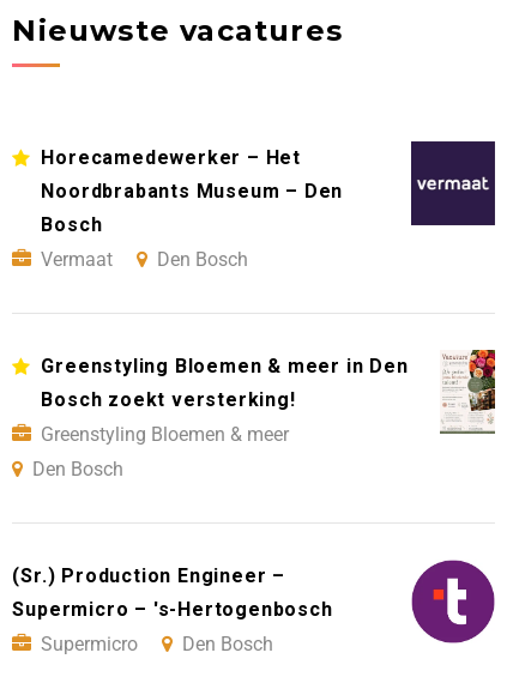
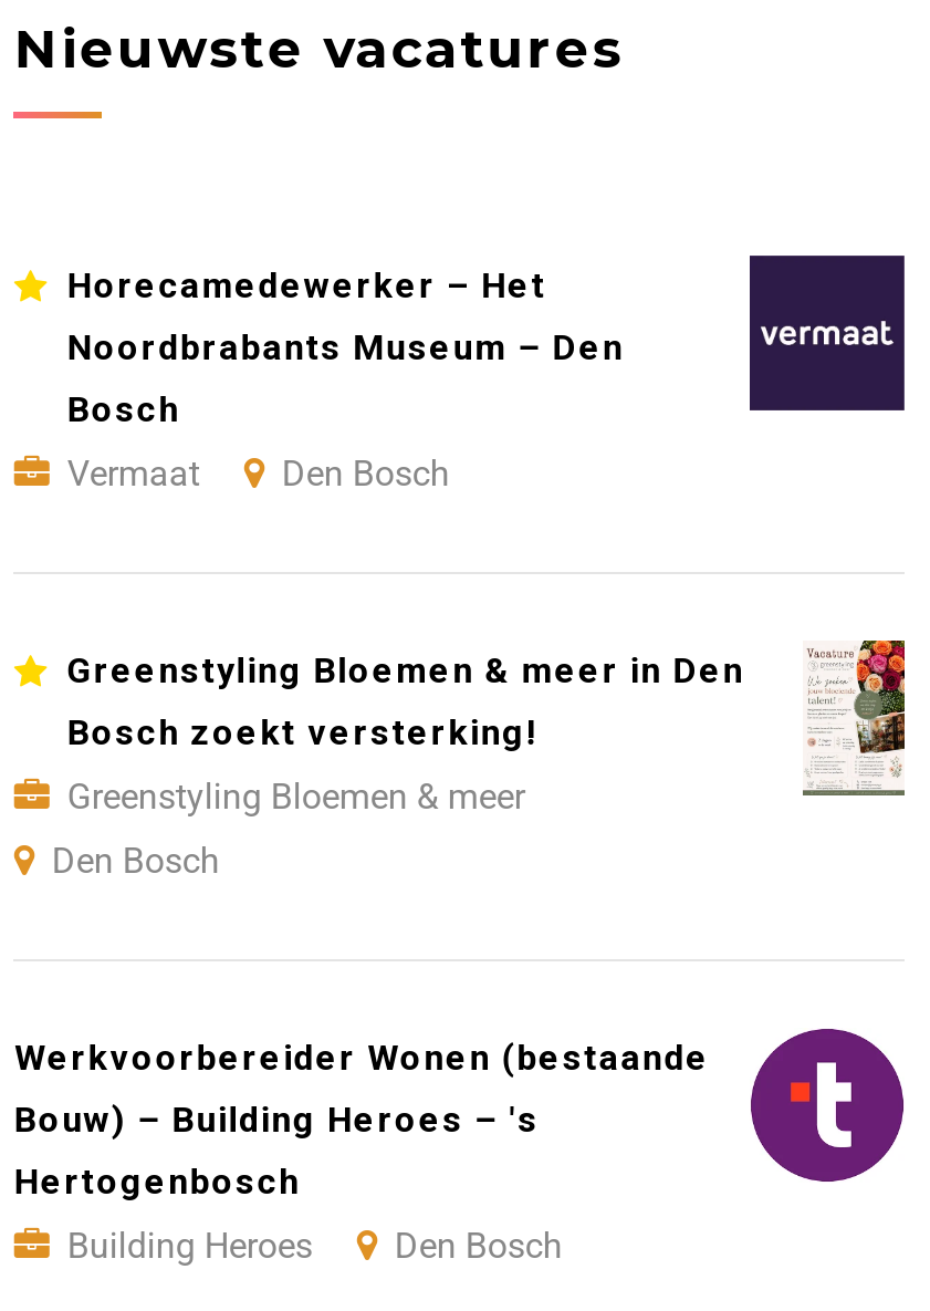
[12,565,333,656] (Sr.) Production Engineer – | Supermicro – 's-Hertogenbosch | Supermicro -> [14,1035,709,1265] Werkvoorbereider Wonen (bestaande | Bouw) – Building Heroes – 's | Hertogenbosch | Building Heroes

